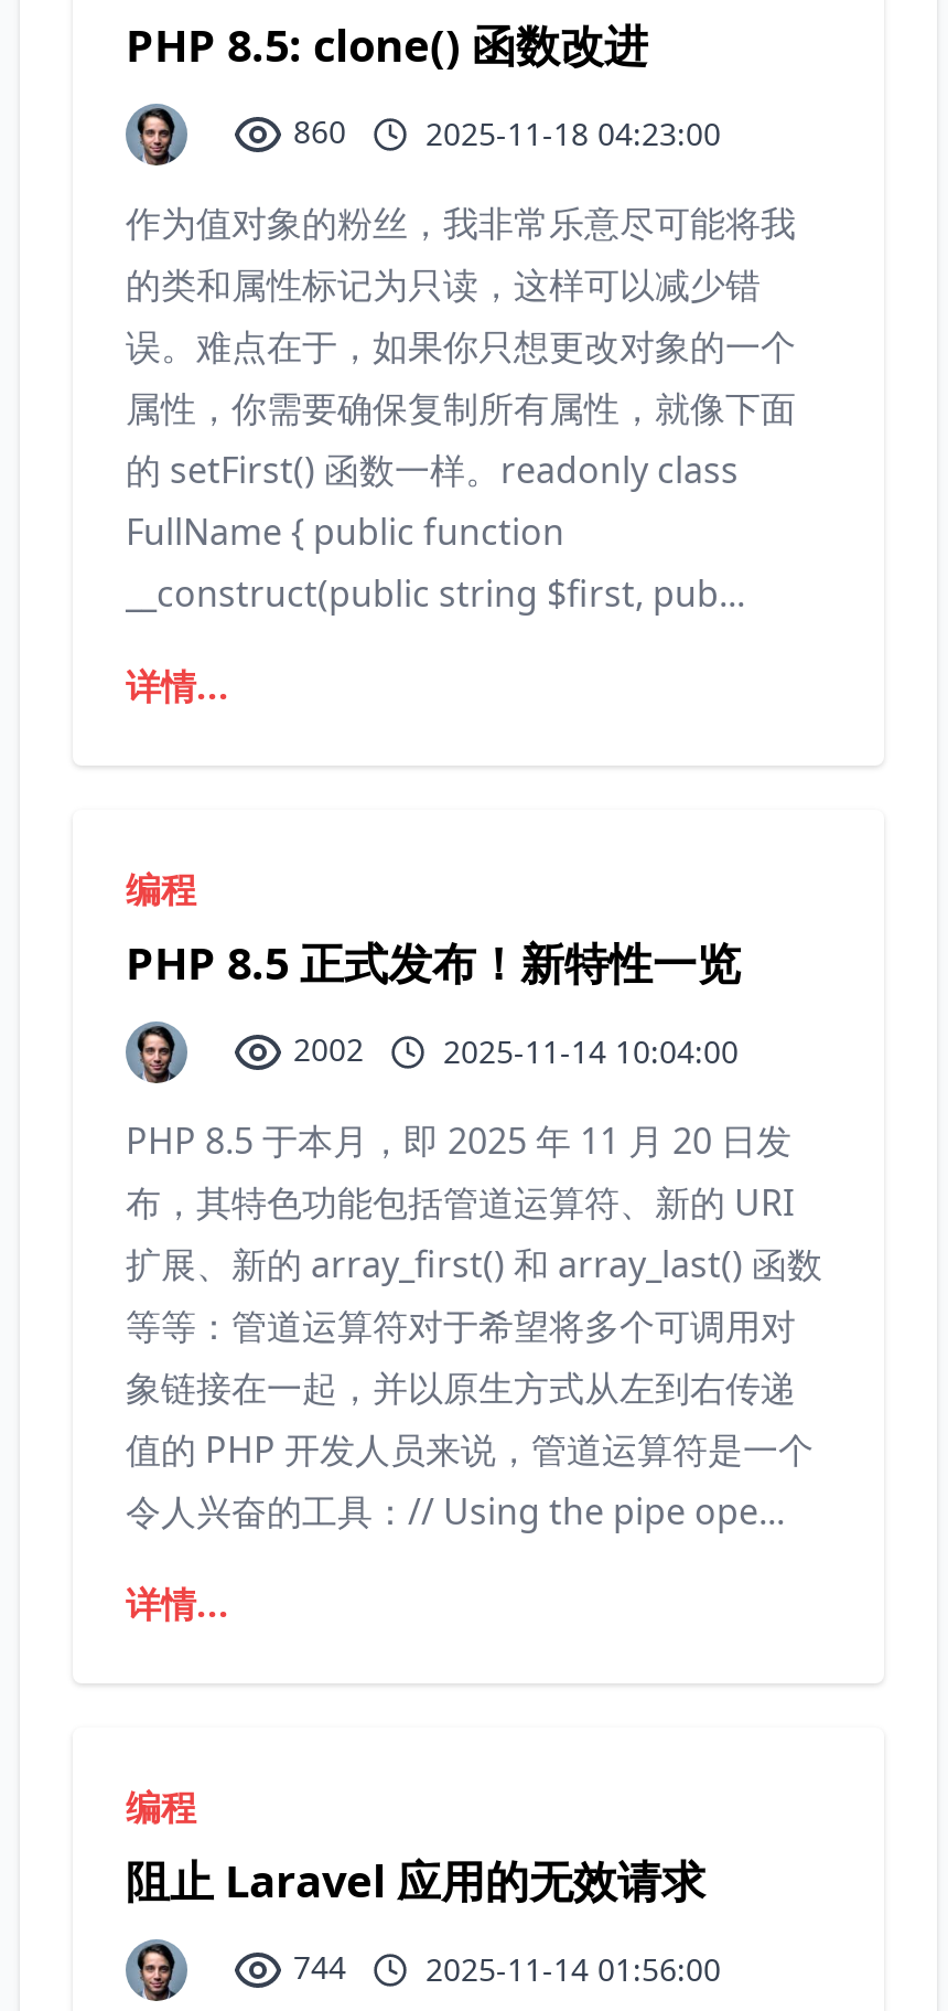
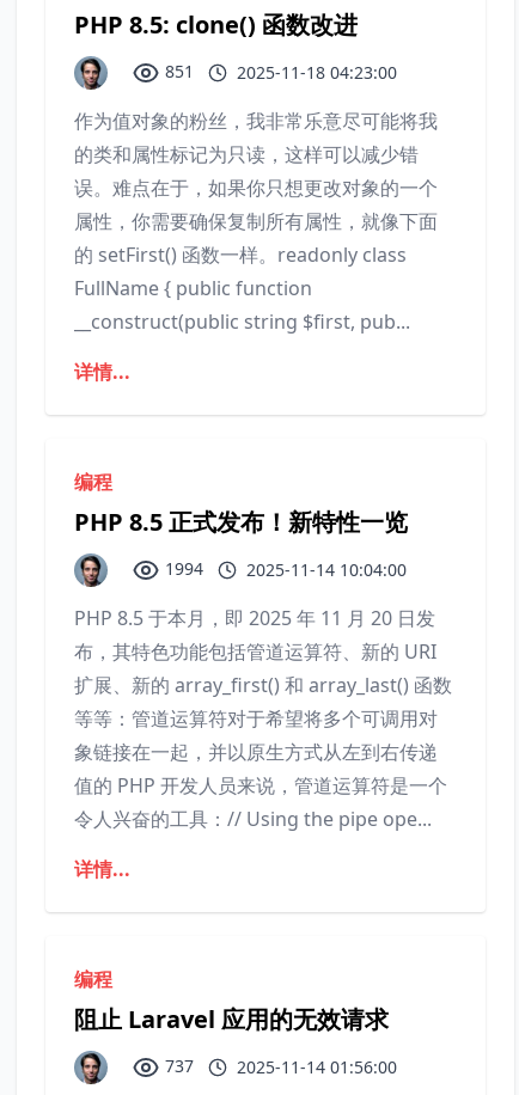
[284,110,721,154] 860 2025-11-18 04:23:00 -> [160,60,397,84] 851 2025-11-18 04:23:00
[284,1028,739,1072] 2002 2025-11-14 10:04:00 -> [160,557,407,581] 1994 2025-11-14 10:04:00
[284,1945,721,1990] 744 2025-11-14 01:56:00 -> [160,1054,397,1078] 737 2025-11-14 01:56:00

